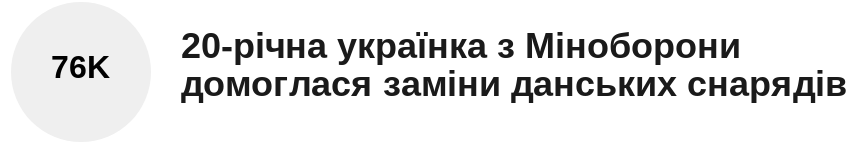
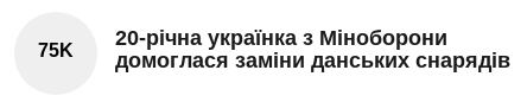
[51,50,111,84] 76K -> [38,40,74,60] 75K

